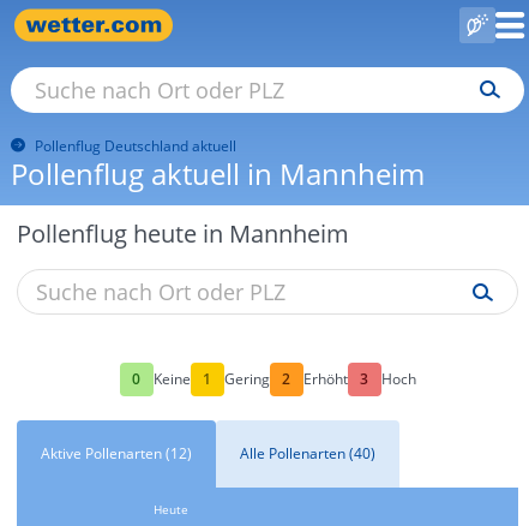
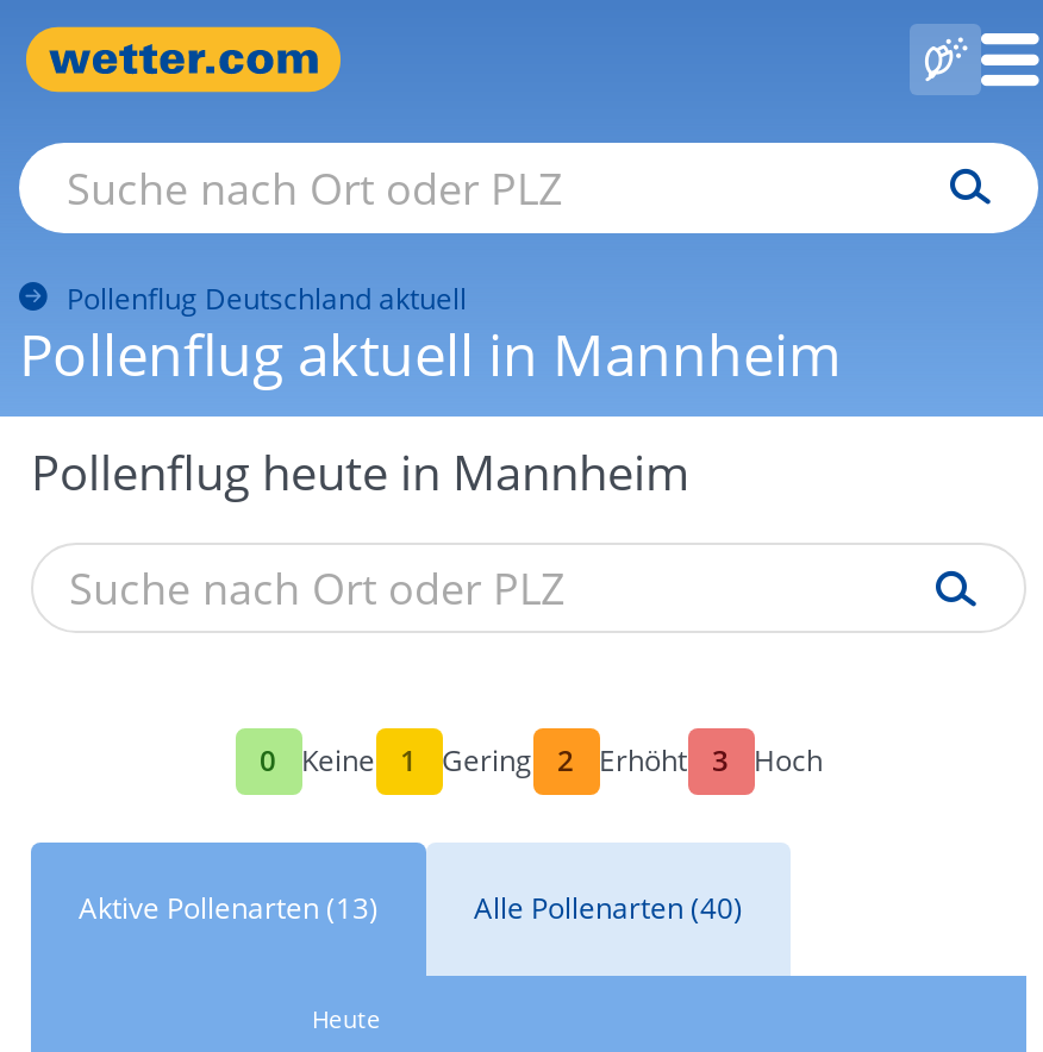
[41,443,192,464] Aktive Pollenarten (12) -> [79,888,379,928] Aktive Pollenarten (13)

